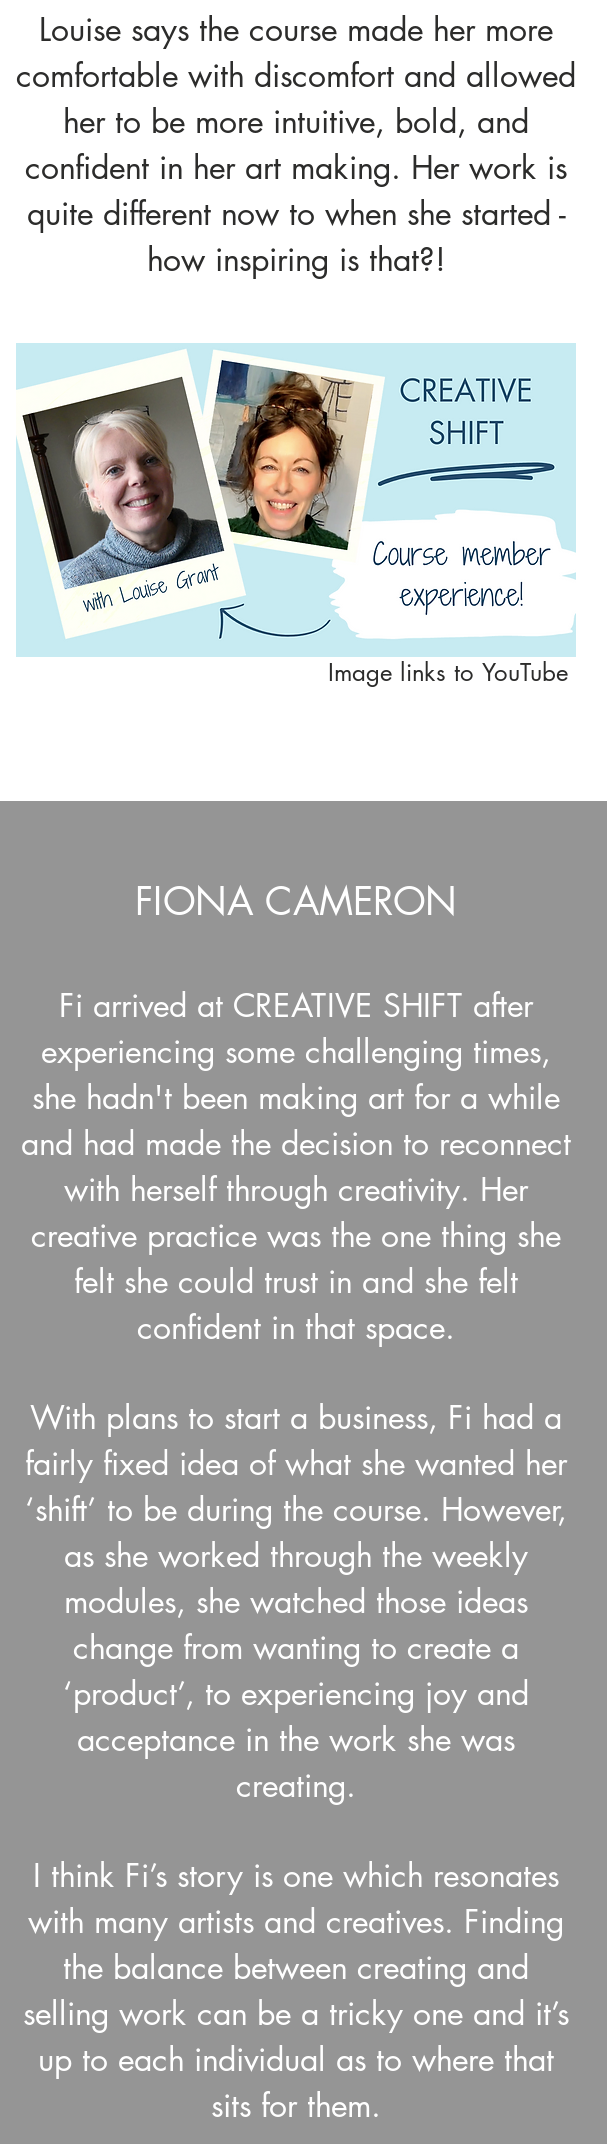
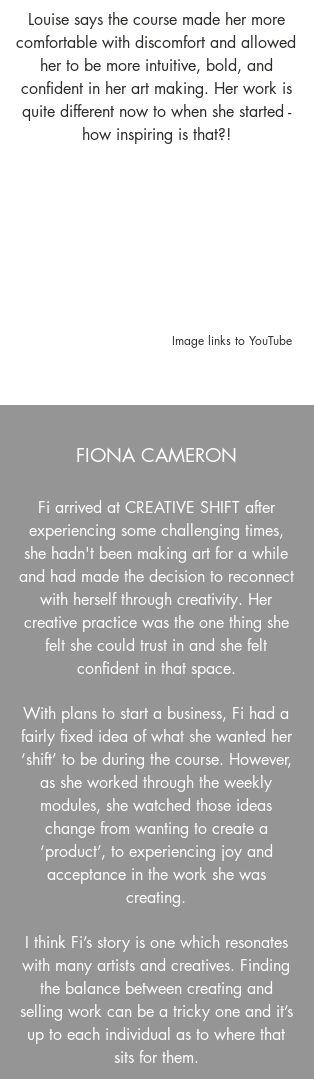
[16,343,576,657] [image] -> none

